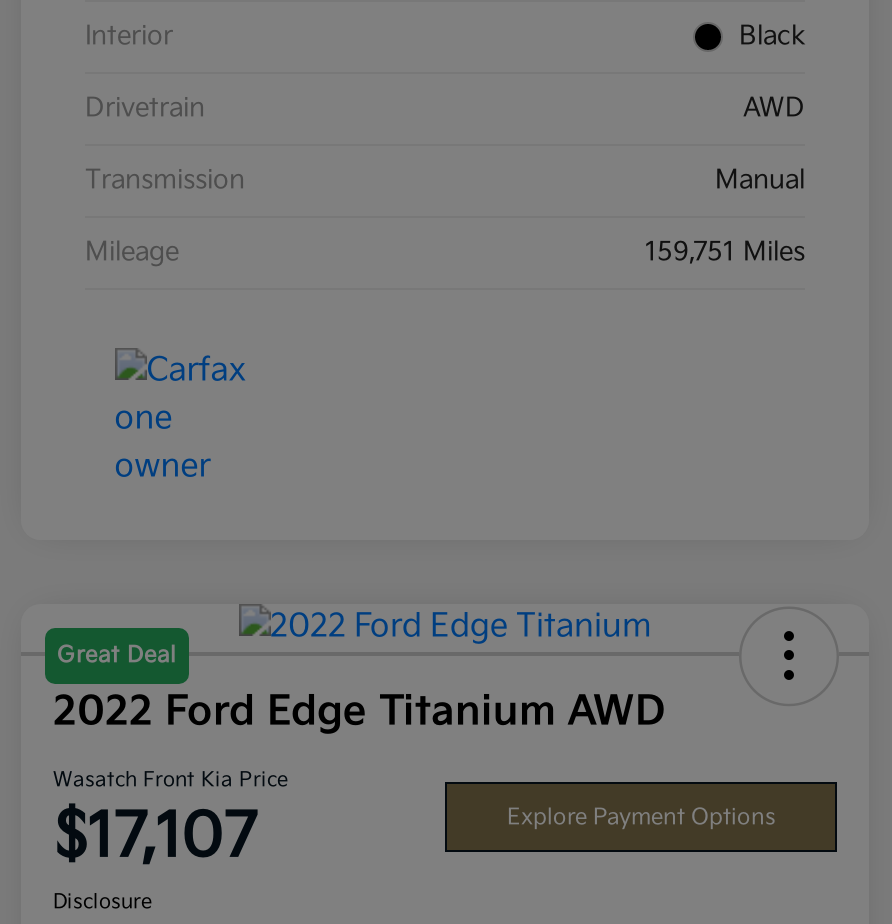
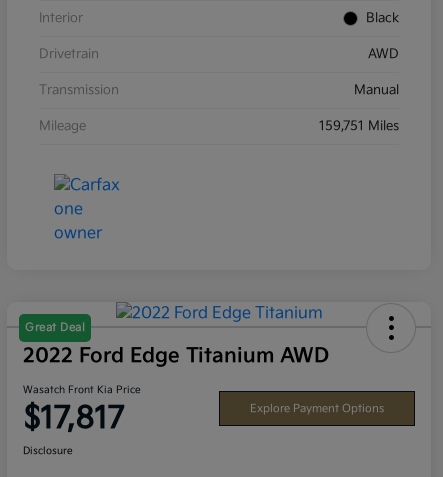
[53,802,257,874] $17,107 -> [23,401,124,437] $17,817

